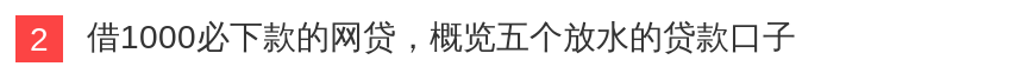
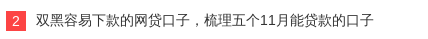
[87,18,796,55] 借1000必下款的网贷，概览五个放水的贷款口子 -> [36,12,374,28] 双黑容易下款的网贷口子，梳理五个11月能贷款的口子

